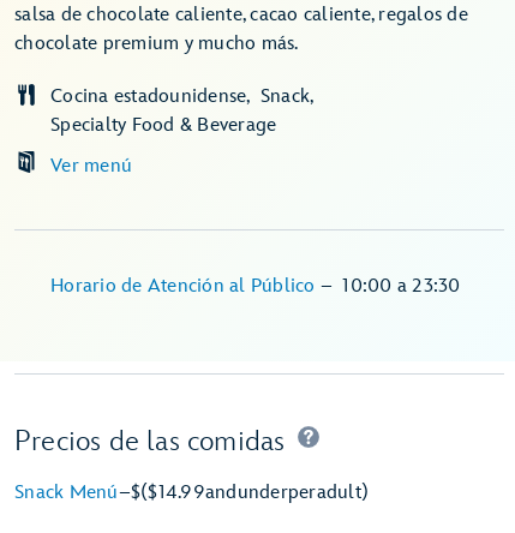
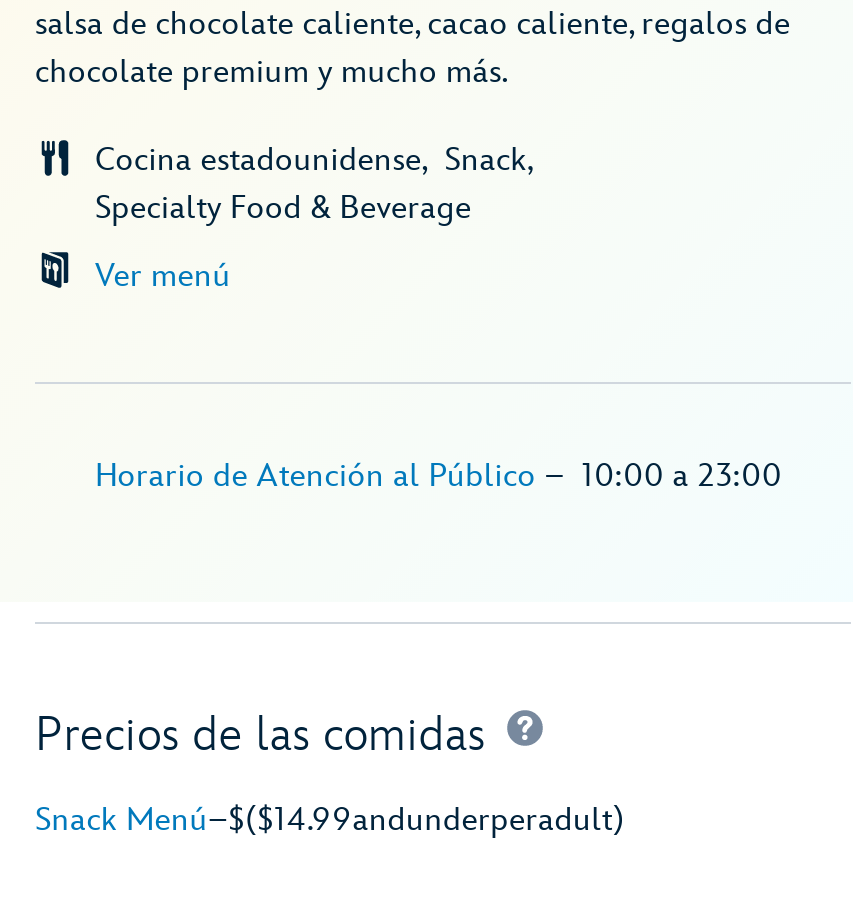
[50,275,460,298] Horario de Atención al Público – 10:00 a 23:30 -> [95,458,782,496] Horario de Atención al Público – 10:00 a 23:00

